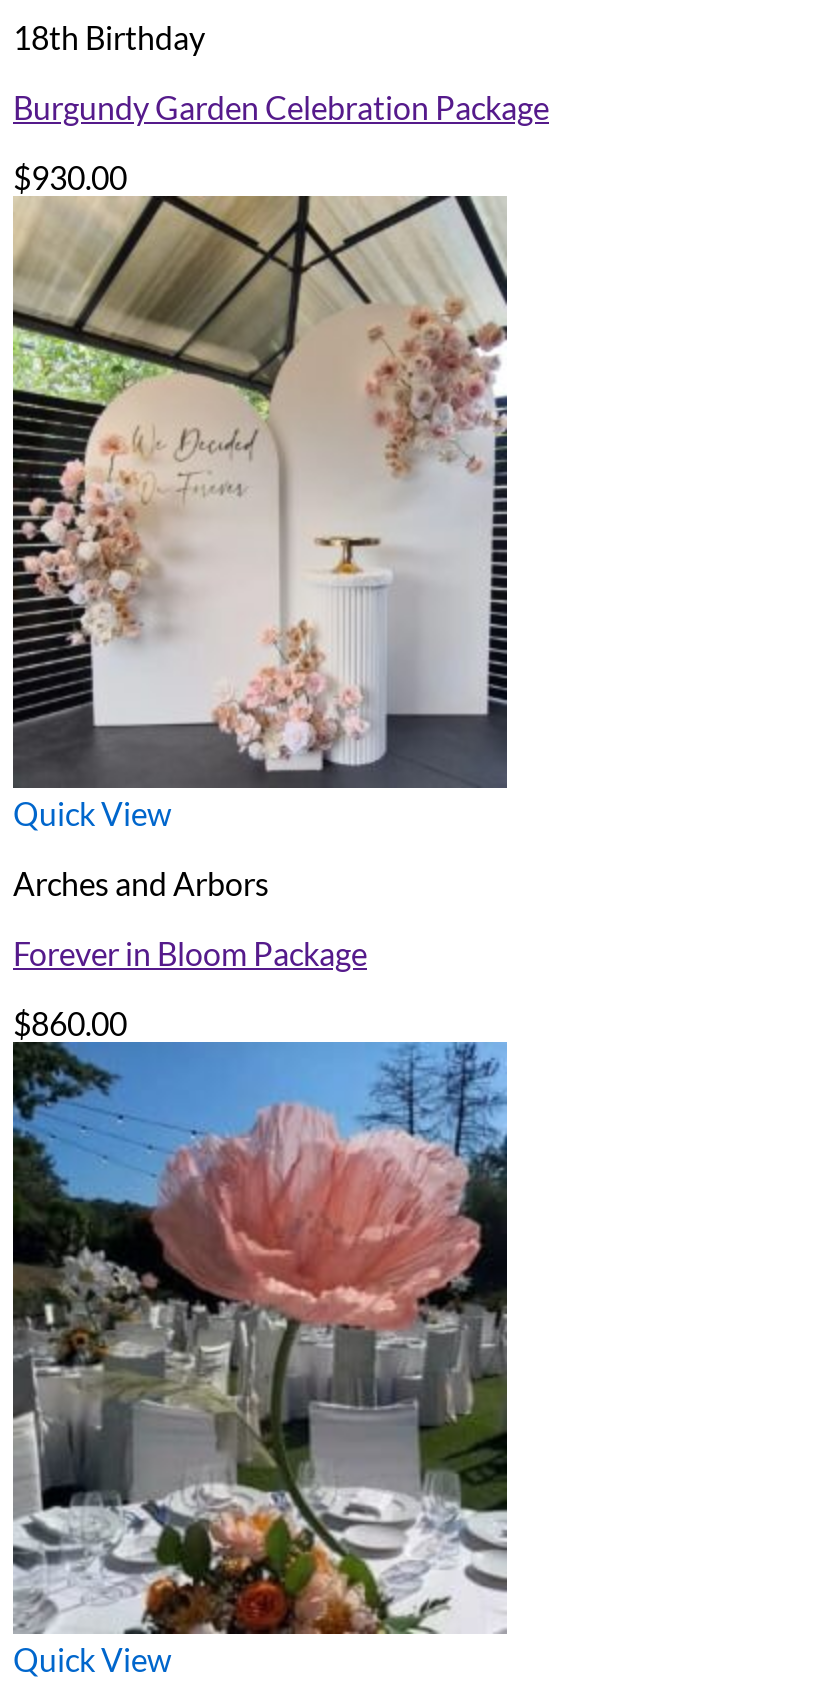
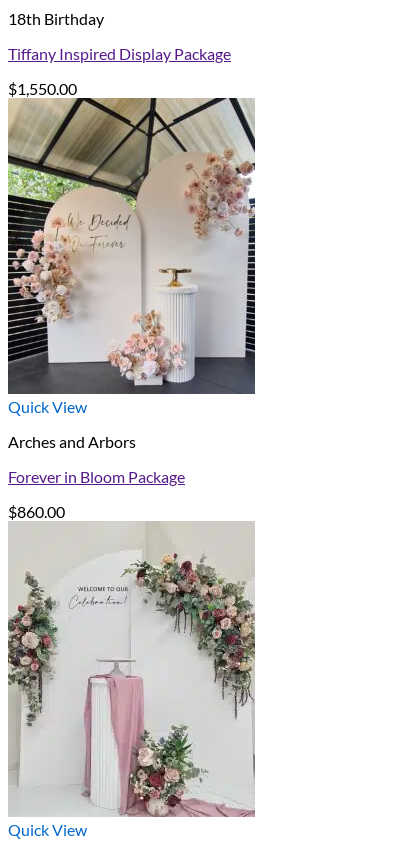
[13,89,549,127] Burgundy Garden Celebration Package -> [8,44,231,63] Tiffany Inspired Display Package
[13,159,127,197] $930.00 -> [8,79,77,98] $1,550.00
[11,1040,509,1636] [image] -> [7,521,256,818] [image]

